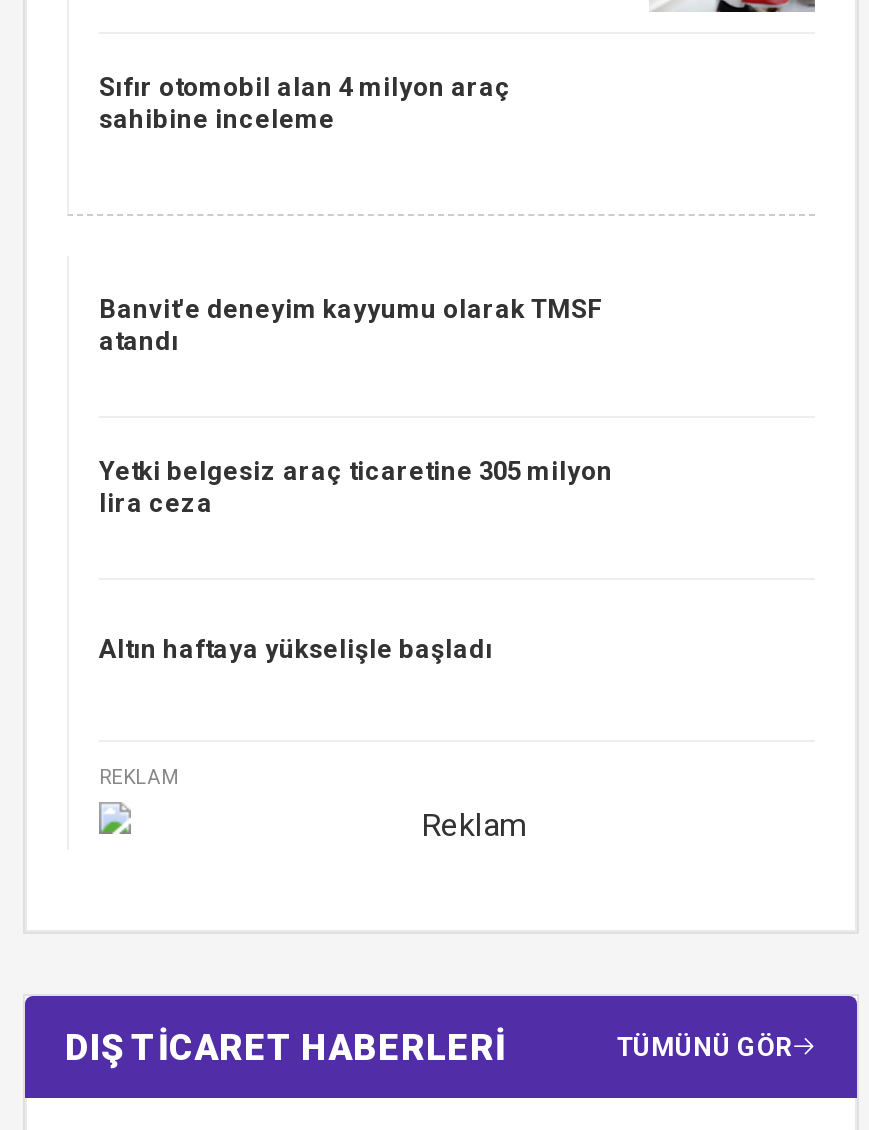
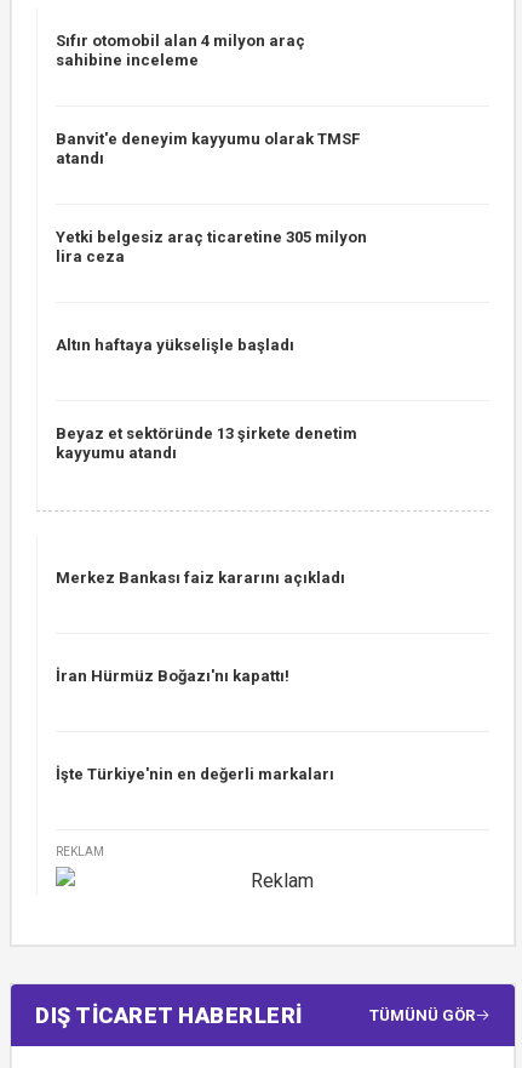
moved [99,294,613,664] -> [56,130,367,354]: Banvit'e deneyim kayyumu olarak TMSF | atandı | Yetki belgesiz araç ticaretine 305 milyon | lira ceza | Altın haftaya yükselişle başladı
none -> [56,424,357,462] Beyaz et sektöründe 13 şirkete denetim | kayyumu atandı
none -> [56,569,345,587] Merkez Bankası faiz kararını açıkladı
none -> [56,667,289,685] İran Hürmüz Boğazı'nı kapattı!
none -> [56,765,334,783] İşte Türkiye'nin en değerli markaları

